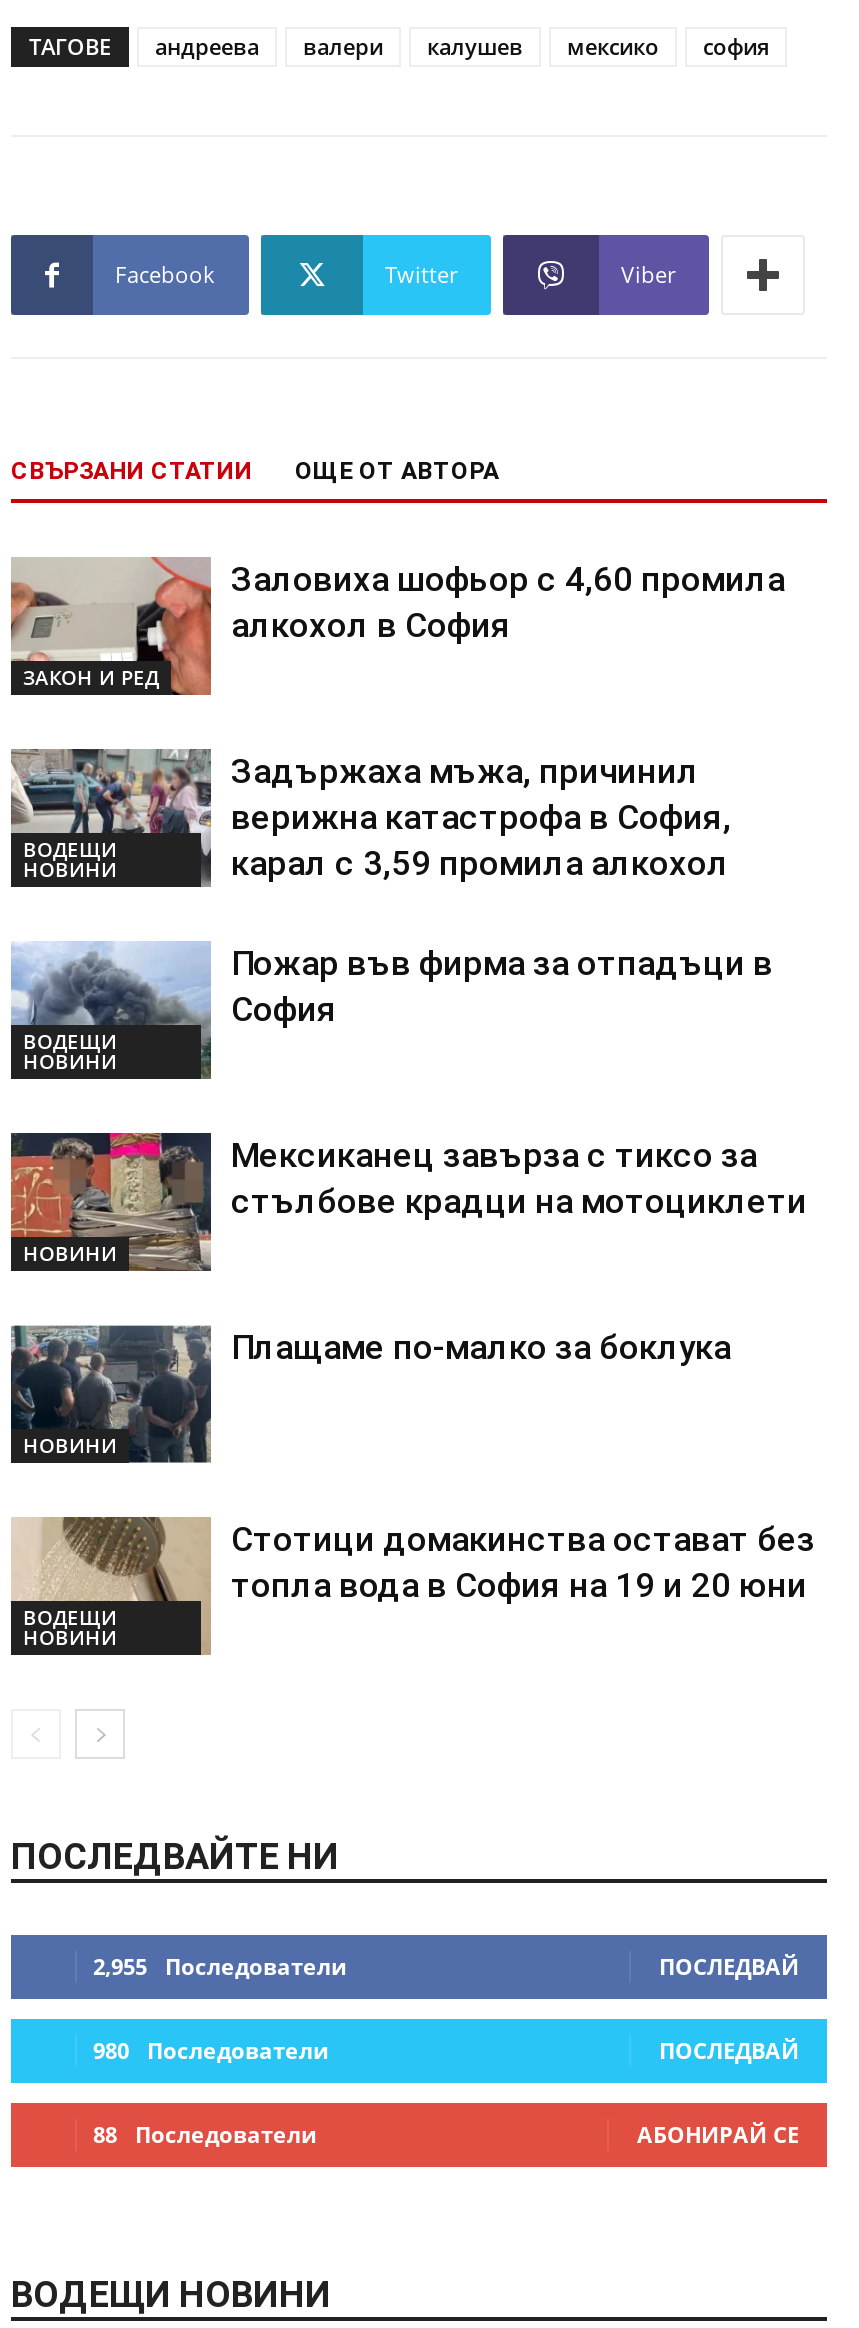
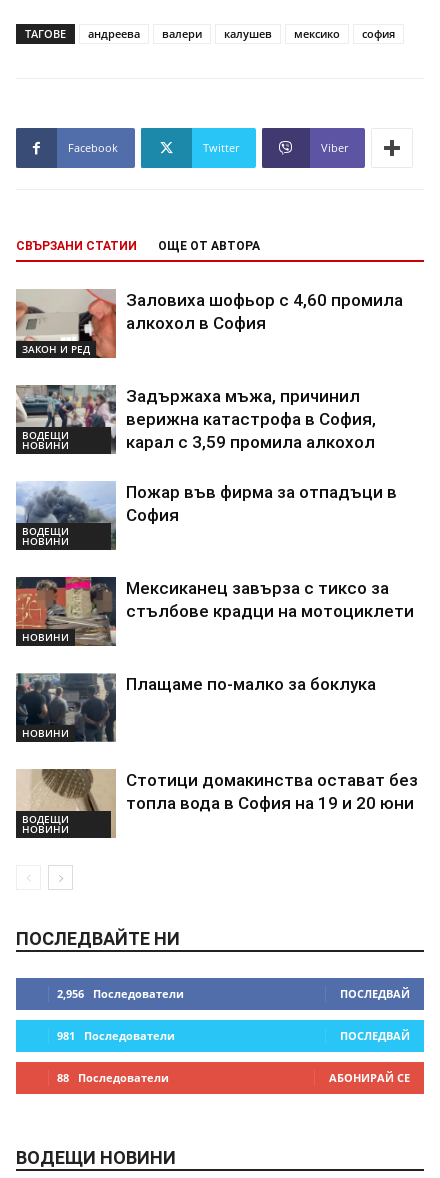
[93,1952,347,1982] 2,955 Последователи -> [57,986,184,1001] 2,956 Последователи
[93,2036,329,2066] 980 Последователи -> [57,1028,175,1043] 981 Последователи

